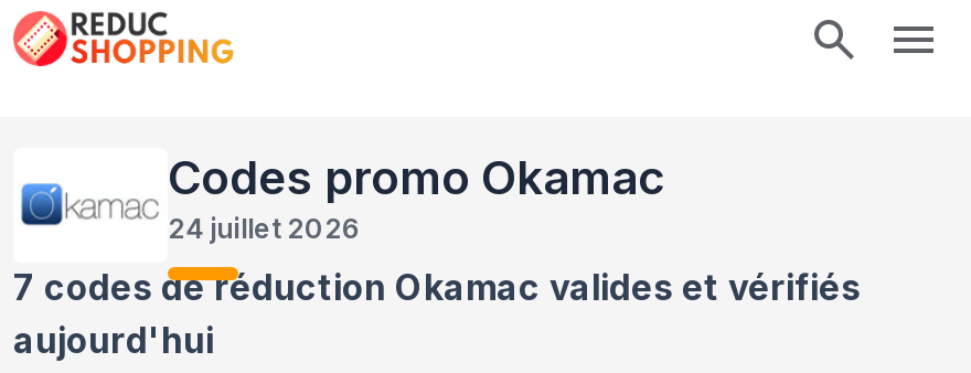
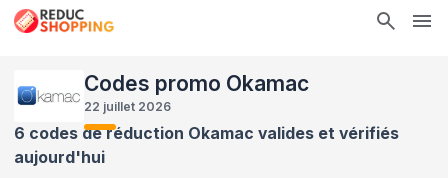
[168,211,360,244] 24 juillet 2026 -> [84,98,171,113] 22 juillet 2026
[13,266,861,308] 7 codes de réduction Okamac valides et vérifiés -> [14,123,399,142] 6 codes de réduction Okamac valides et vérifiés

